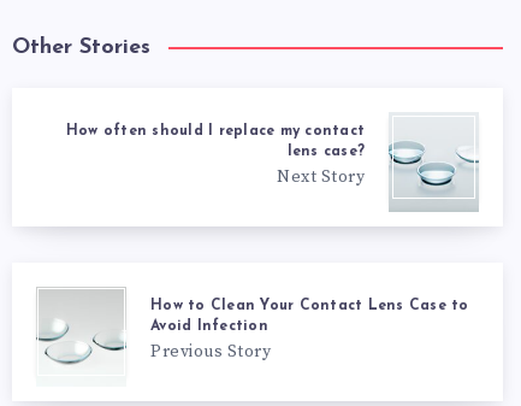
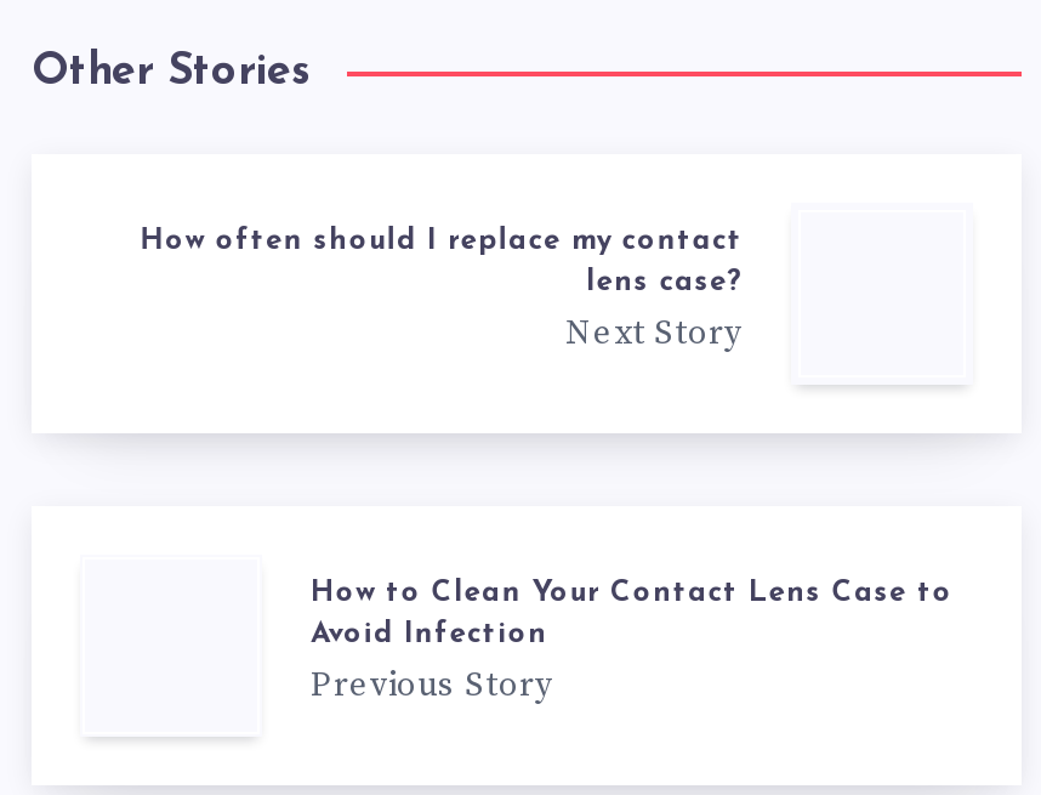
[387,113,480,213] [image] -> none
[35,287,128,366] [image] -> none

